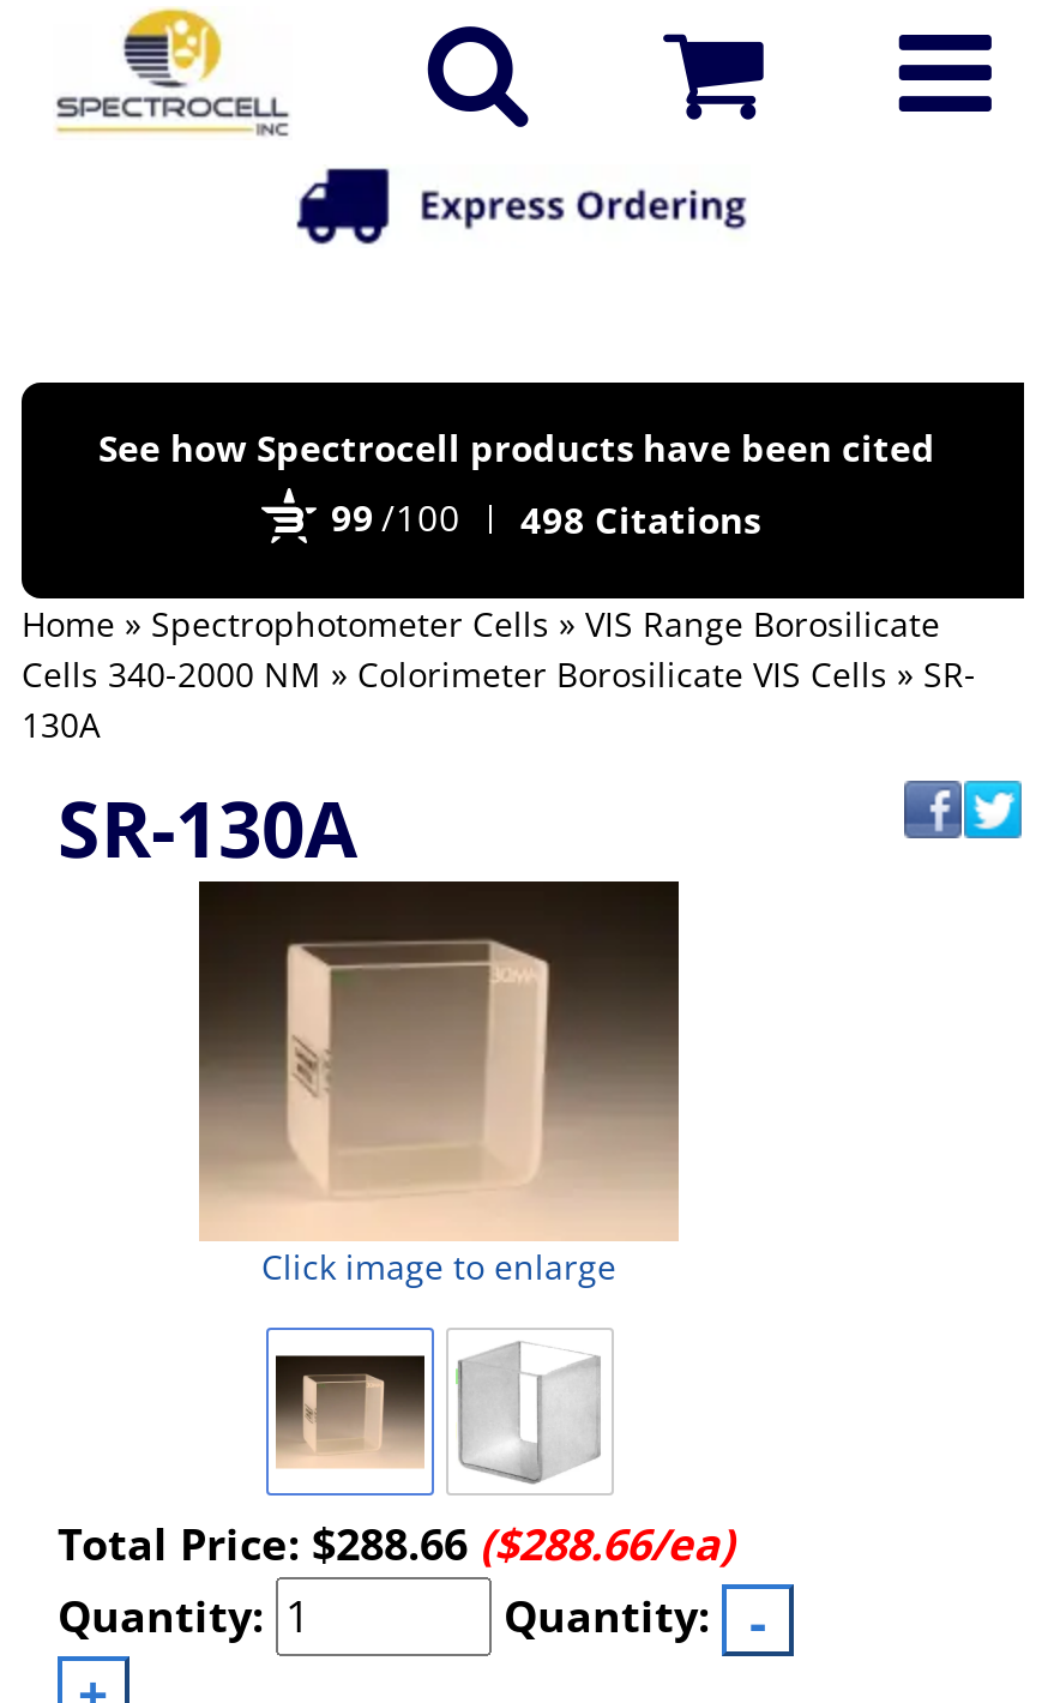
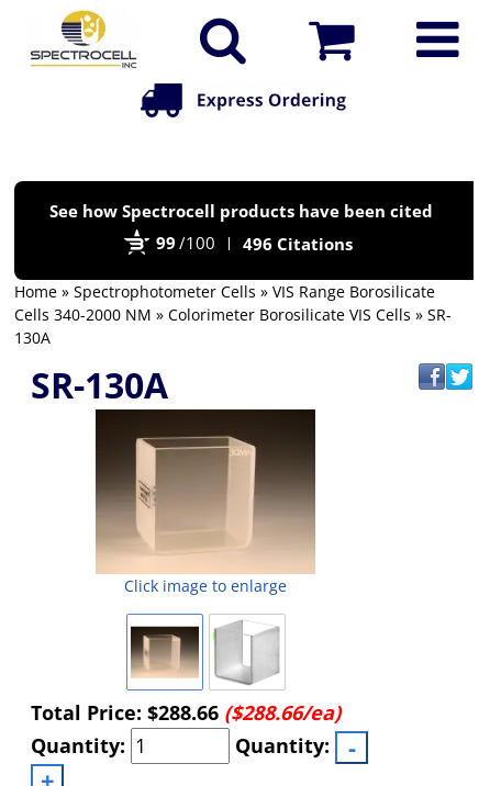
[331,493,760,543] 99 /100 498 Citations -> [156,232,353,255] 99 /100 496 Citations

